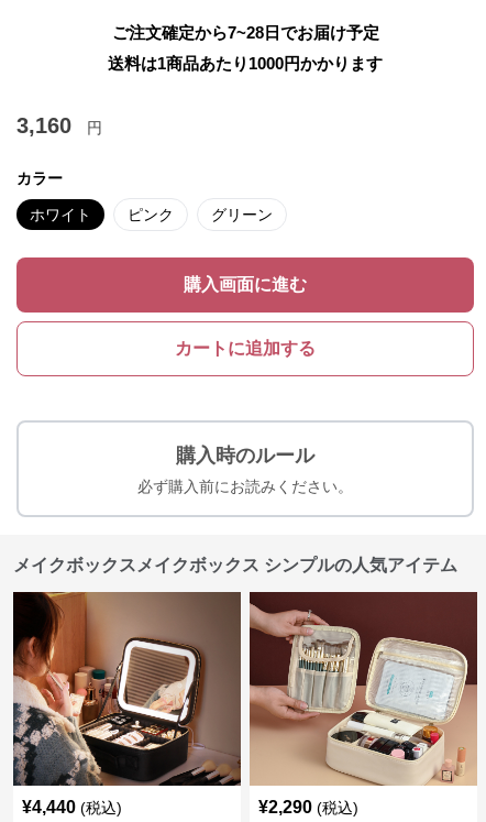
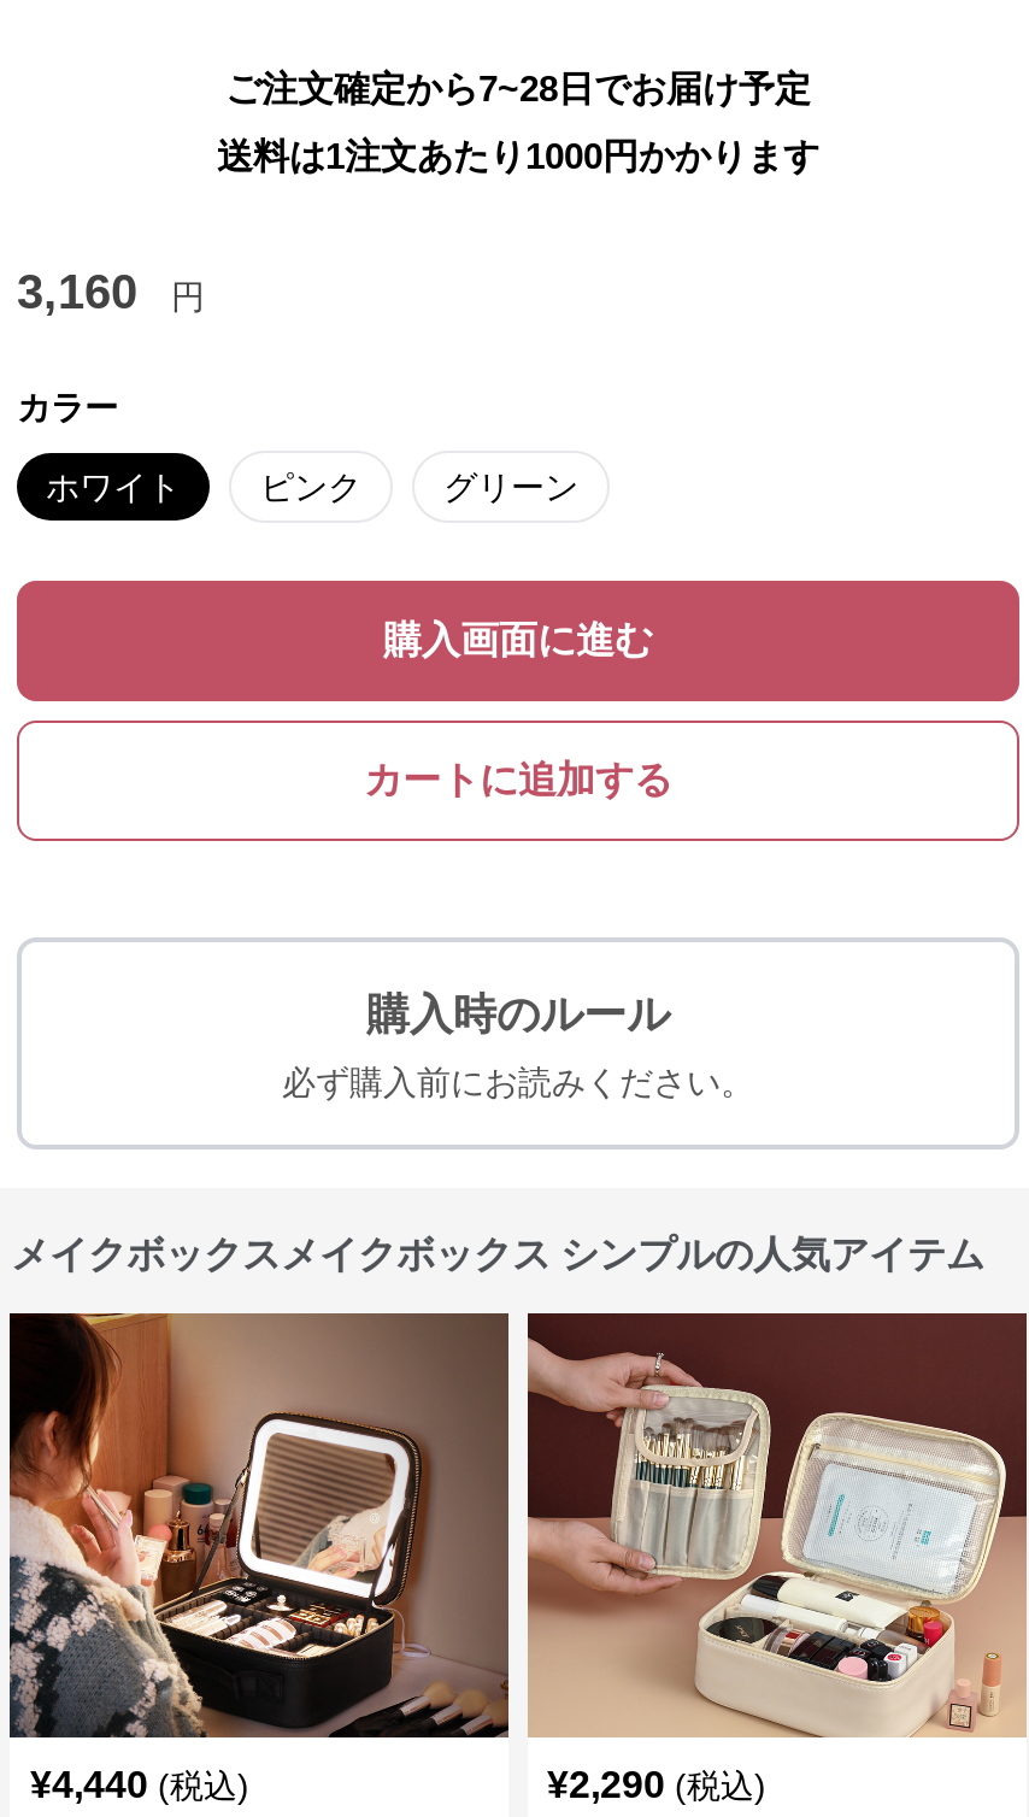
[108,54,383,73] 送料は1商品あたり1000円かかります -> [217,135,819,176] 送料は1注文あたり1000円かかります

